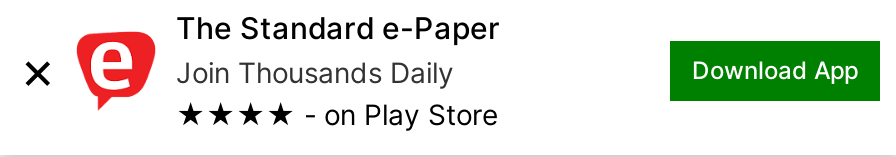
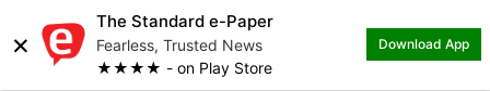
[176,55,454,89] Join Thousands Daily -> [96,36,262,54] Fearless, Trusted News

